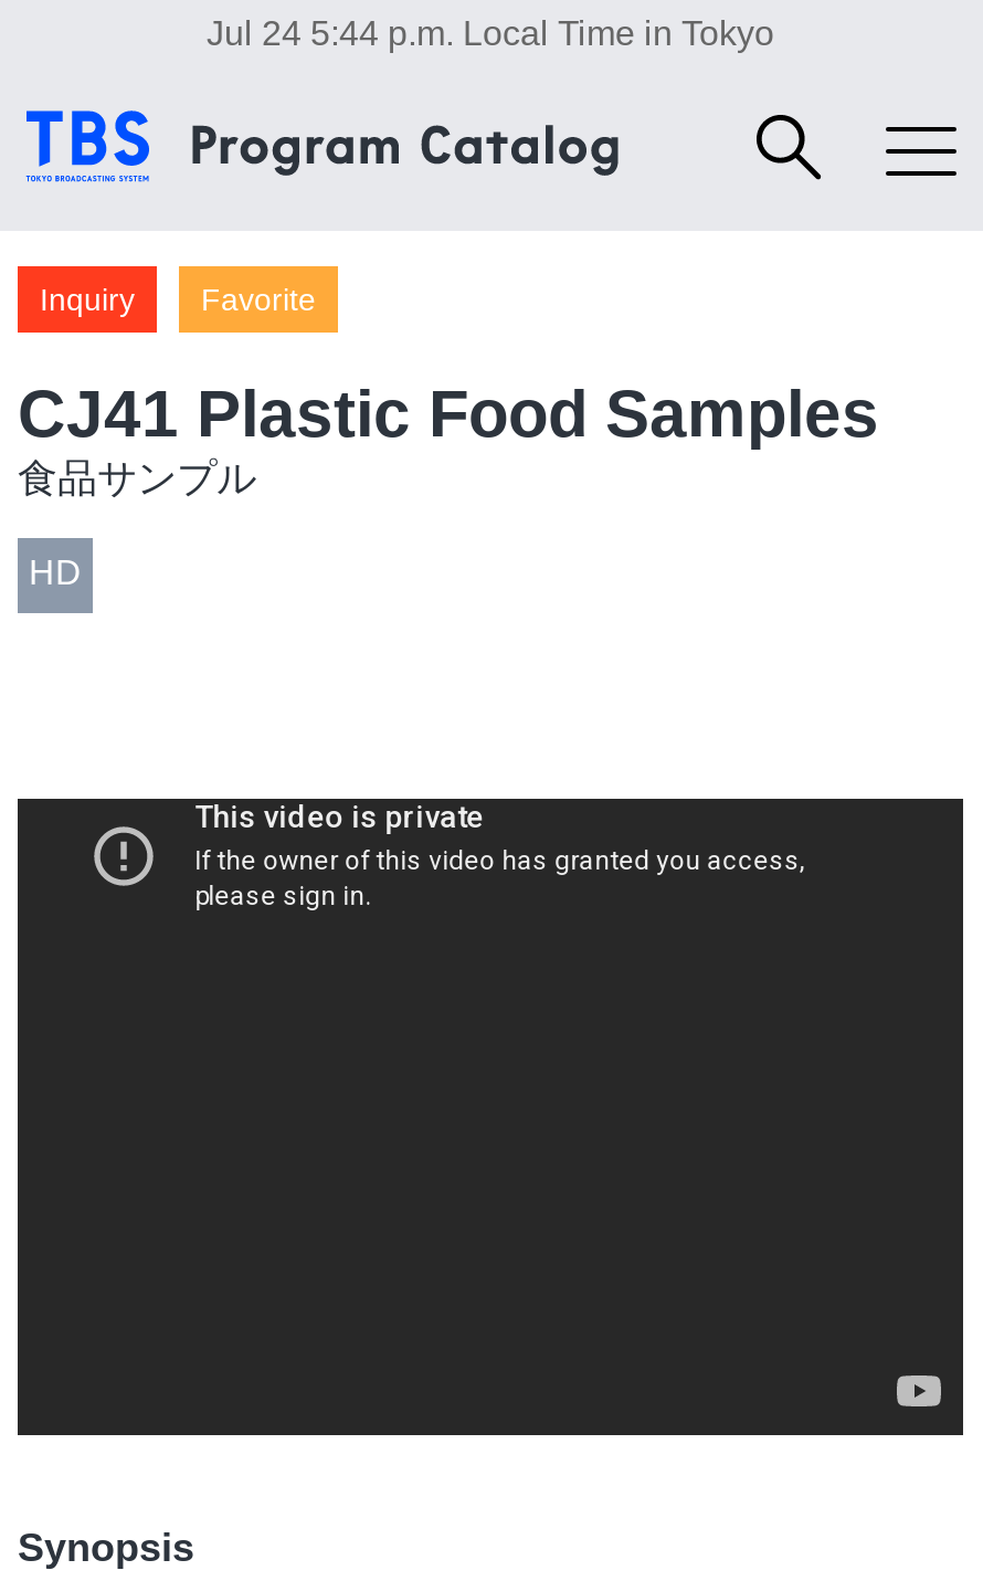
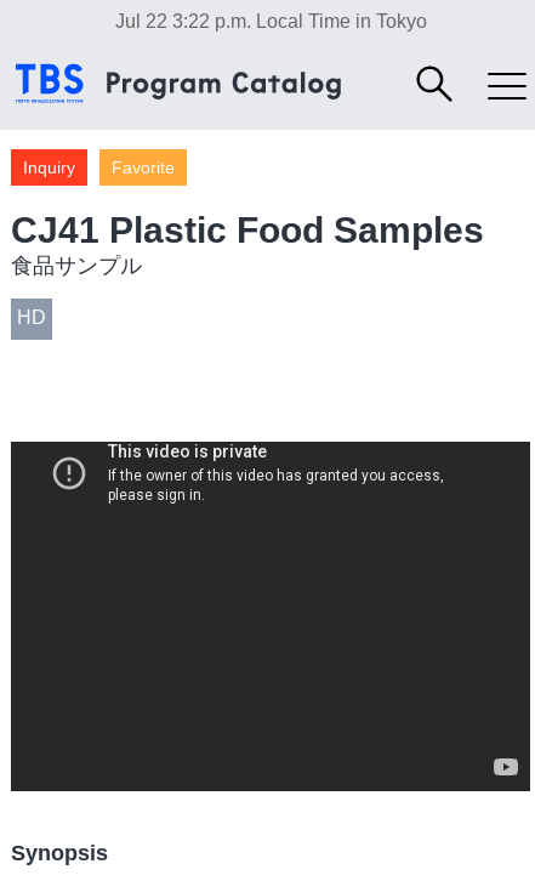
[207,14,774,52] Jul 24 5:44 p.m. Local Time in Tokyo -> [115,11,426,32] Jul 22 3:22 p.m. Local Time in Tokyo

